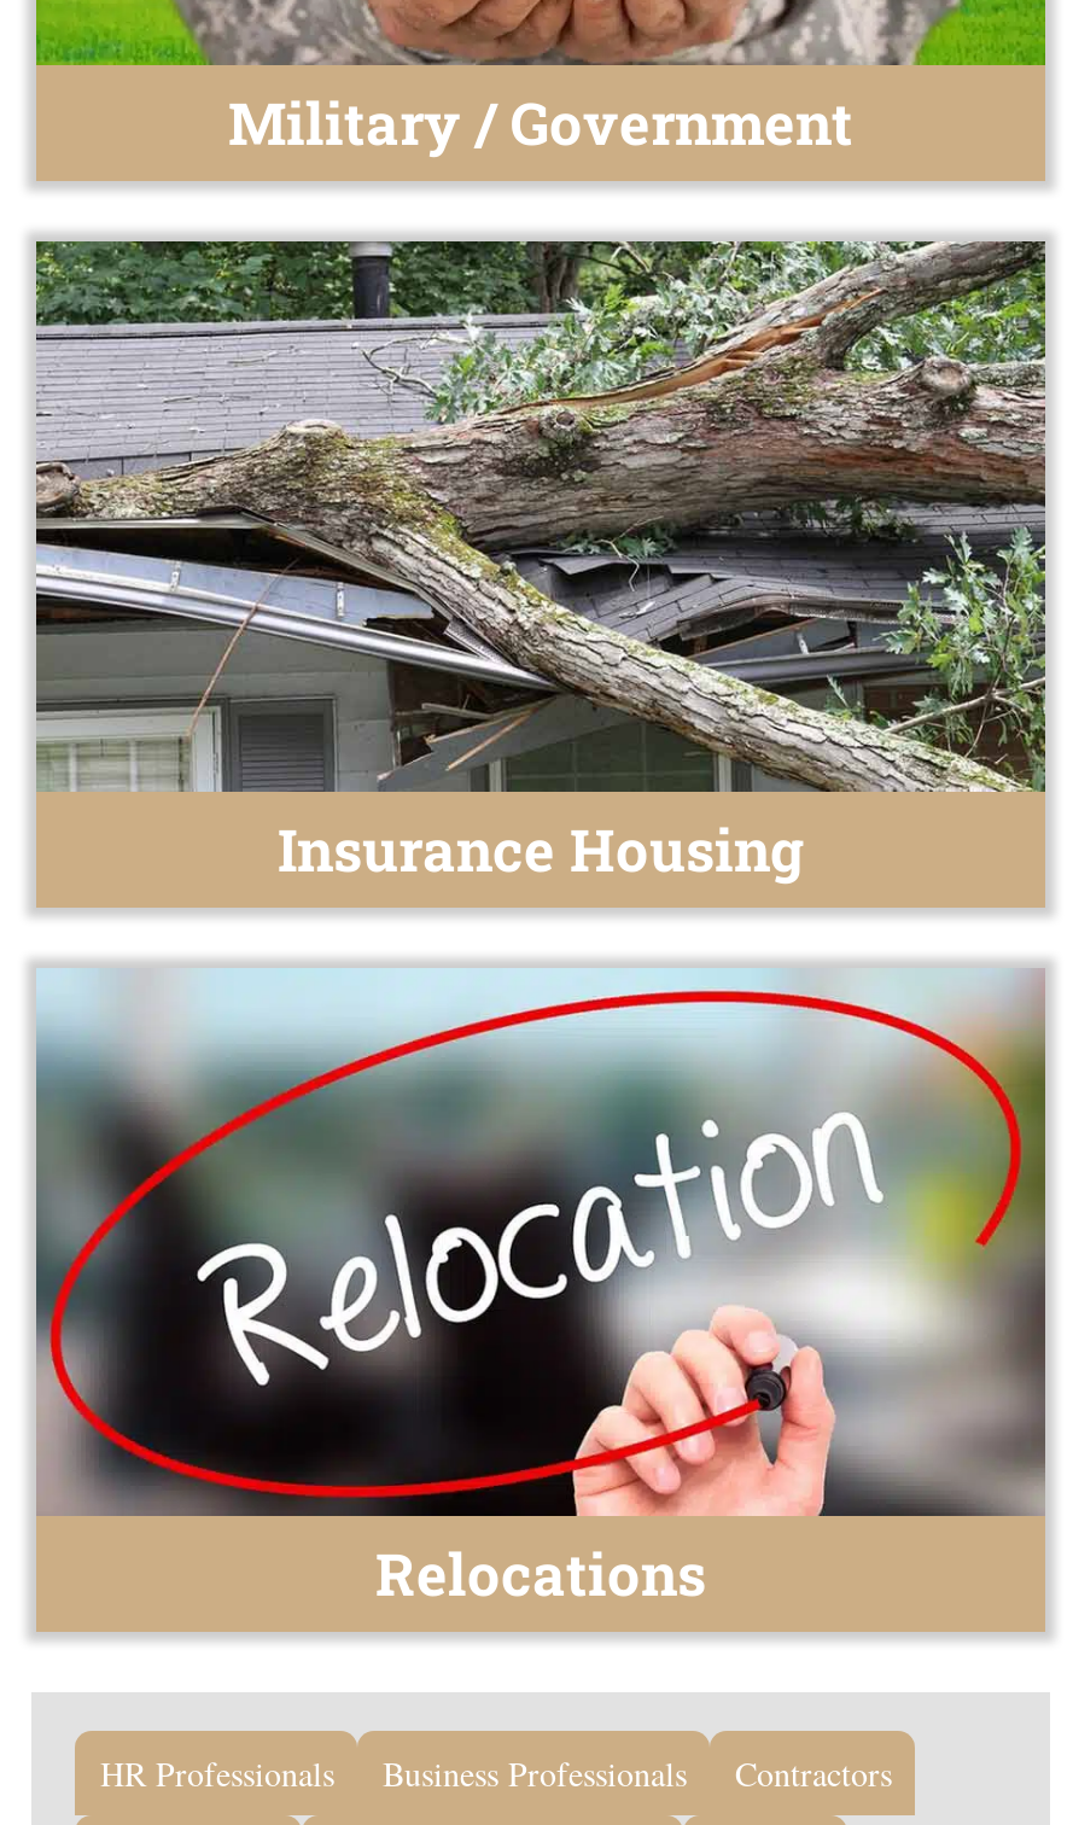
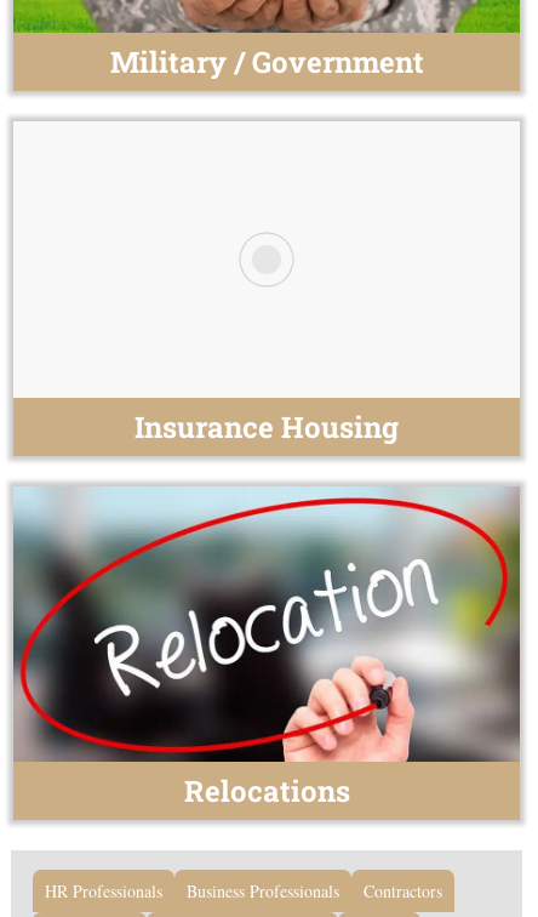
[34,239,1048,794] [image] -> none

